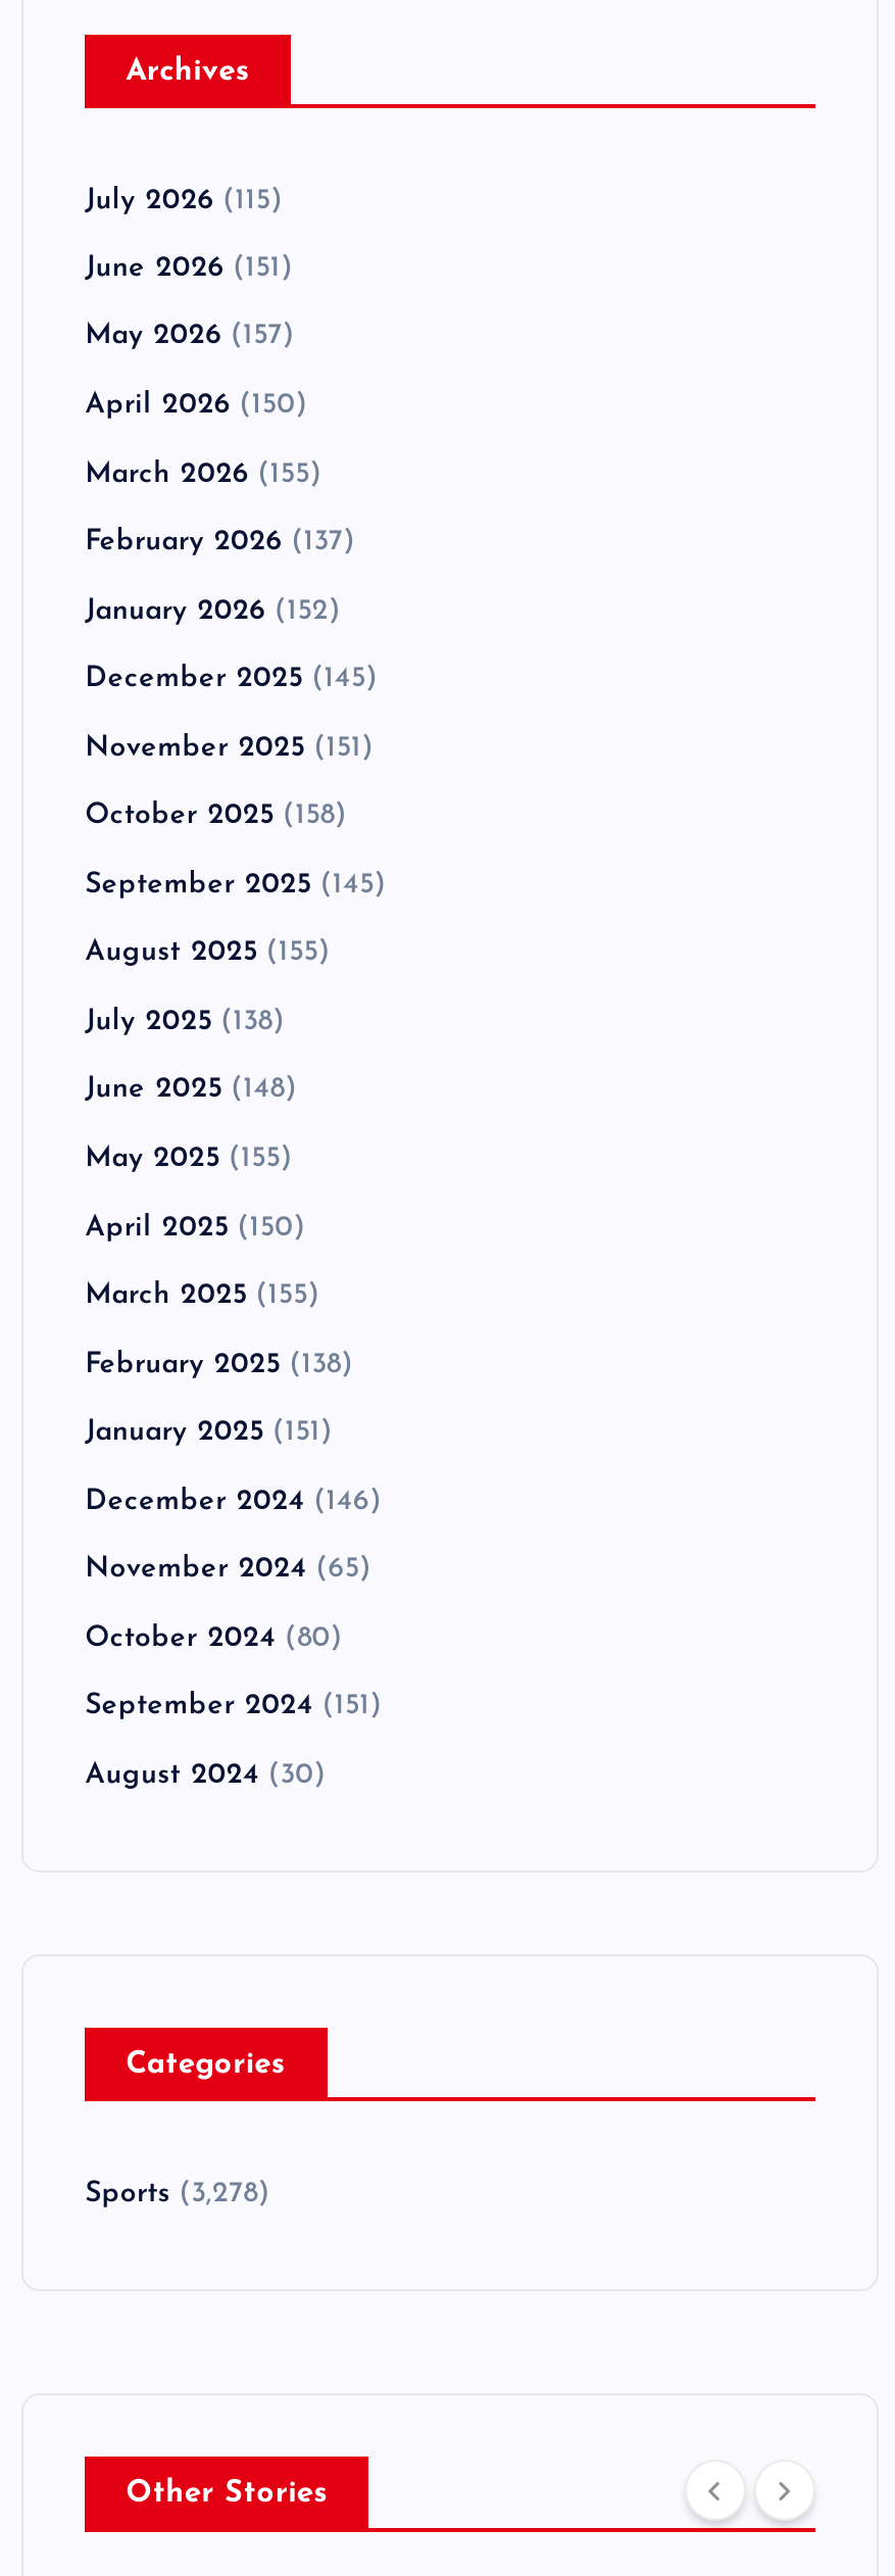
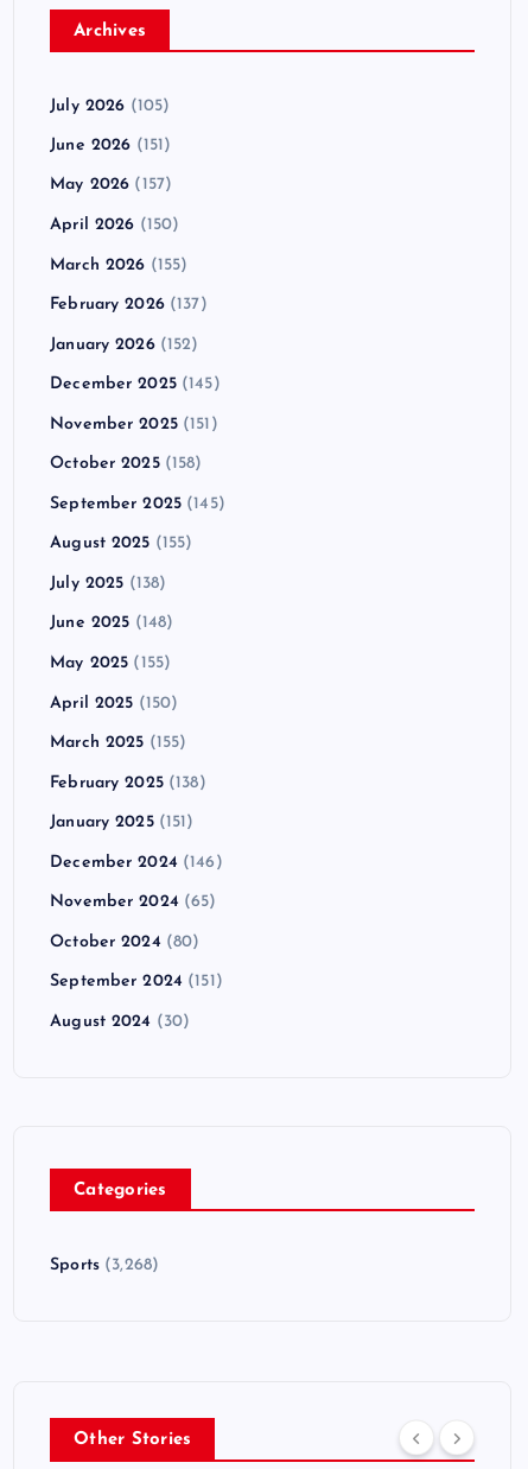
[85,185,283,216] July 2026 (115) -> [50,97,170,115] July 2026 (105)
[85,2179,271,2210] Sports (3,278) -> [50,1257,159,1274] Sports (3,268)

